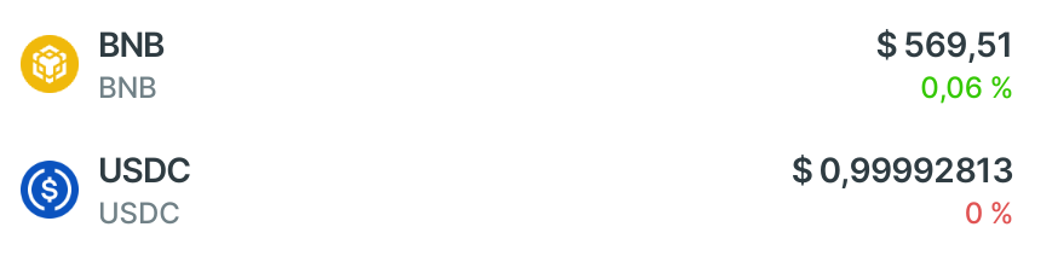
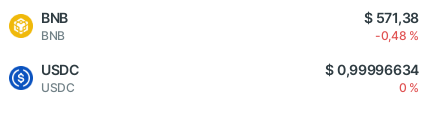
[876,22,1013,63] $ 569,51 -> [364,9,419,26] $ 571,38
[920,68,1013,104] 0,06 % -> [375,28,419,43] -0,48 %
[791,148,1013,189] $ 0,99992813 -> [325,61,419,78] $ 0,99996634

